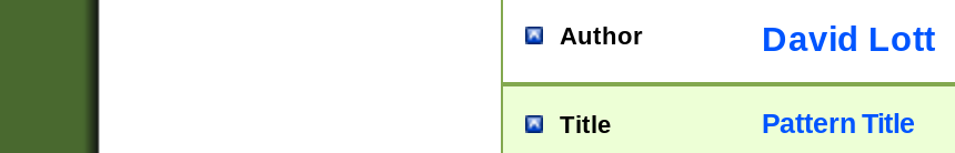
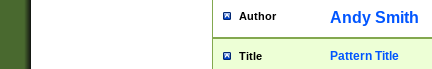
[762,20,935,58] David Lott -> [329,9,418,26] Andy Smith

